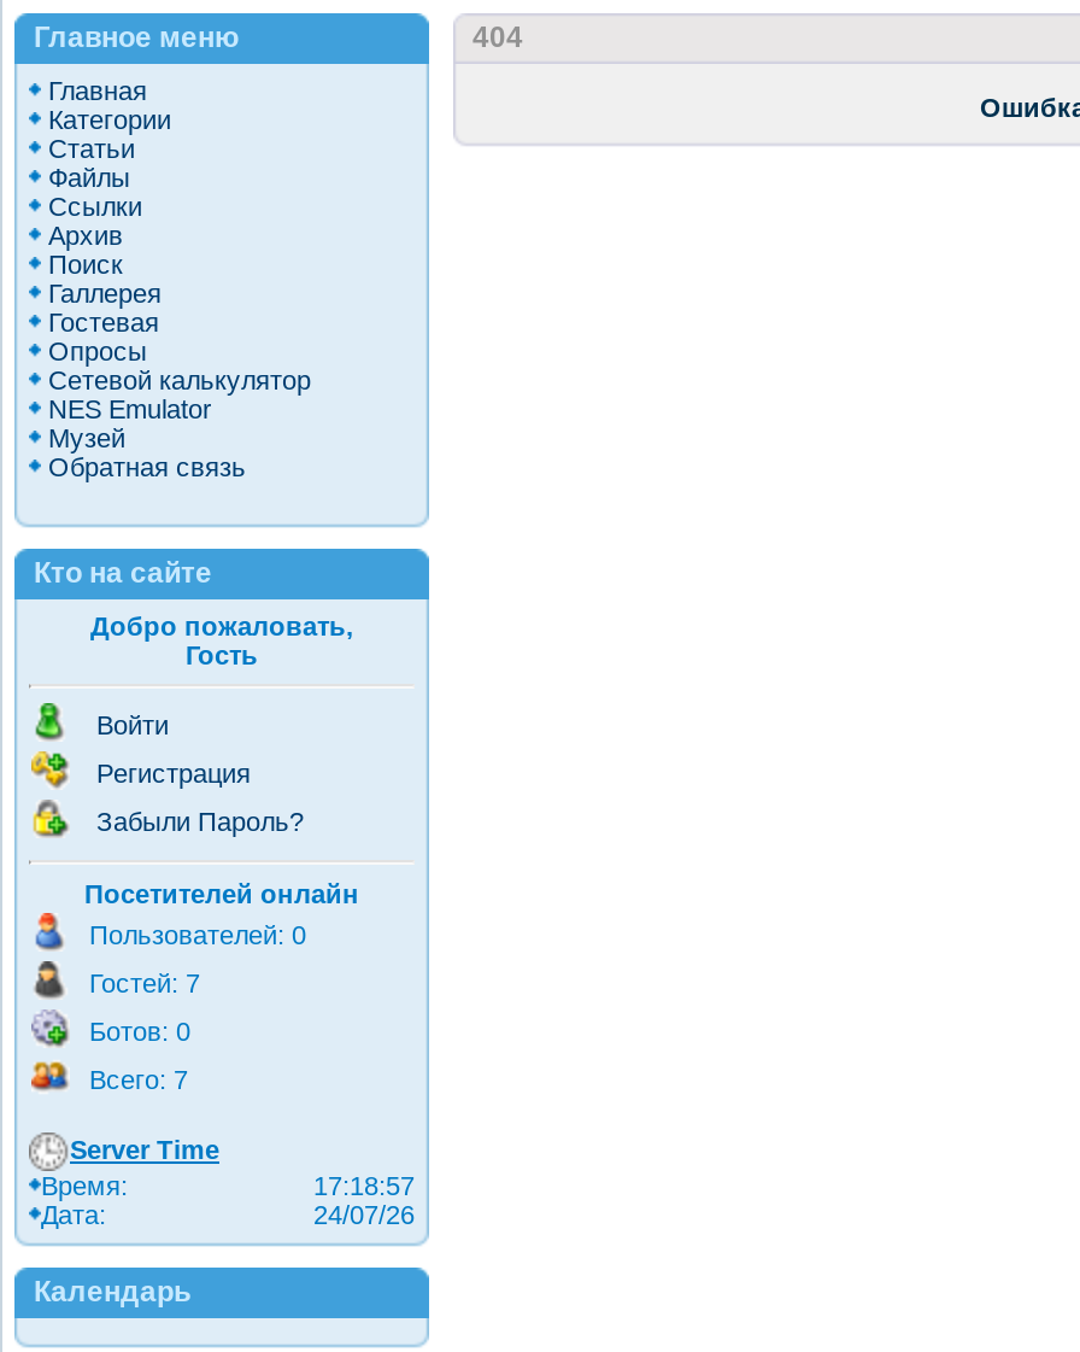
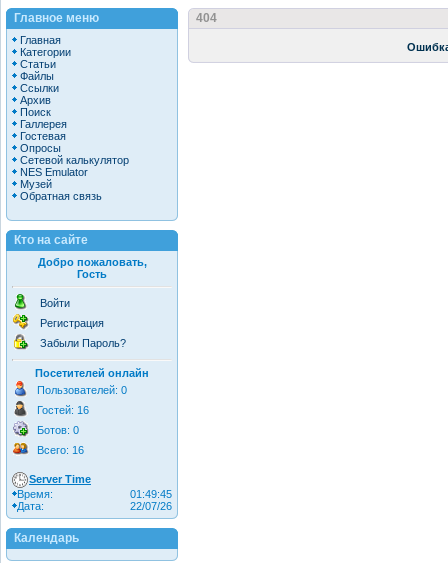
[89,968,200,997] Гостей: 7 -> [37,404,89,416] Гостей: 16
[89,1065,188,1094] Всего: 7 -> [37,444,84,456] Всего: 16
[313,1171,415,1200] 17:18:57 -> [130,488,172,500] 01:49:45
[313,1200,415,1229] 24/07/26 -> [130,500,172,512] 22/07/26

